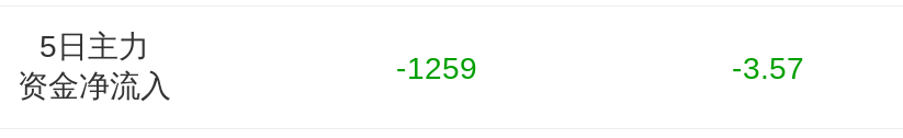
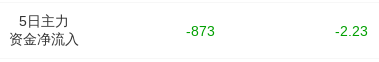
[396,50,477,85] -1259 -> [185,23,214,39] -873
[732,50,804,85] -3.57 -> [334,23,367,39] -2.23

